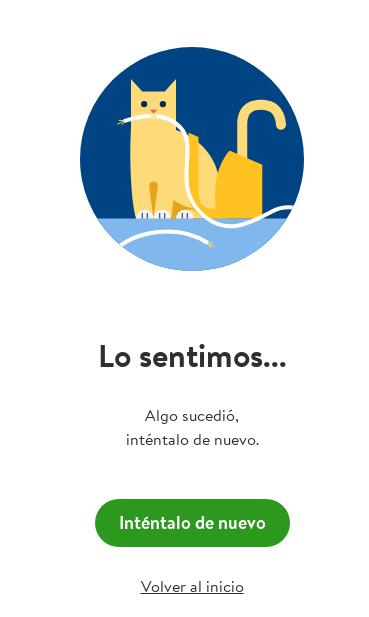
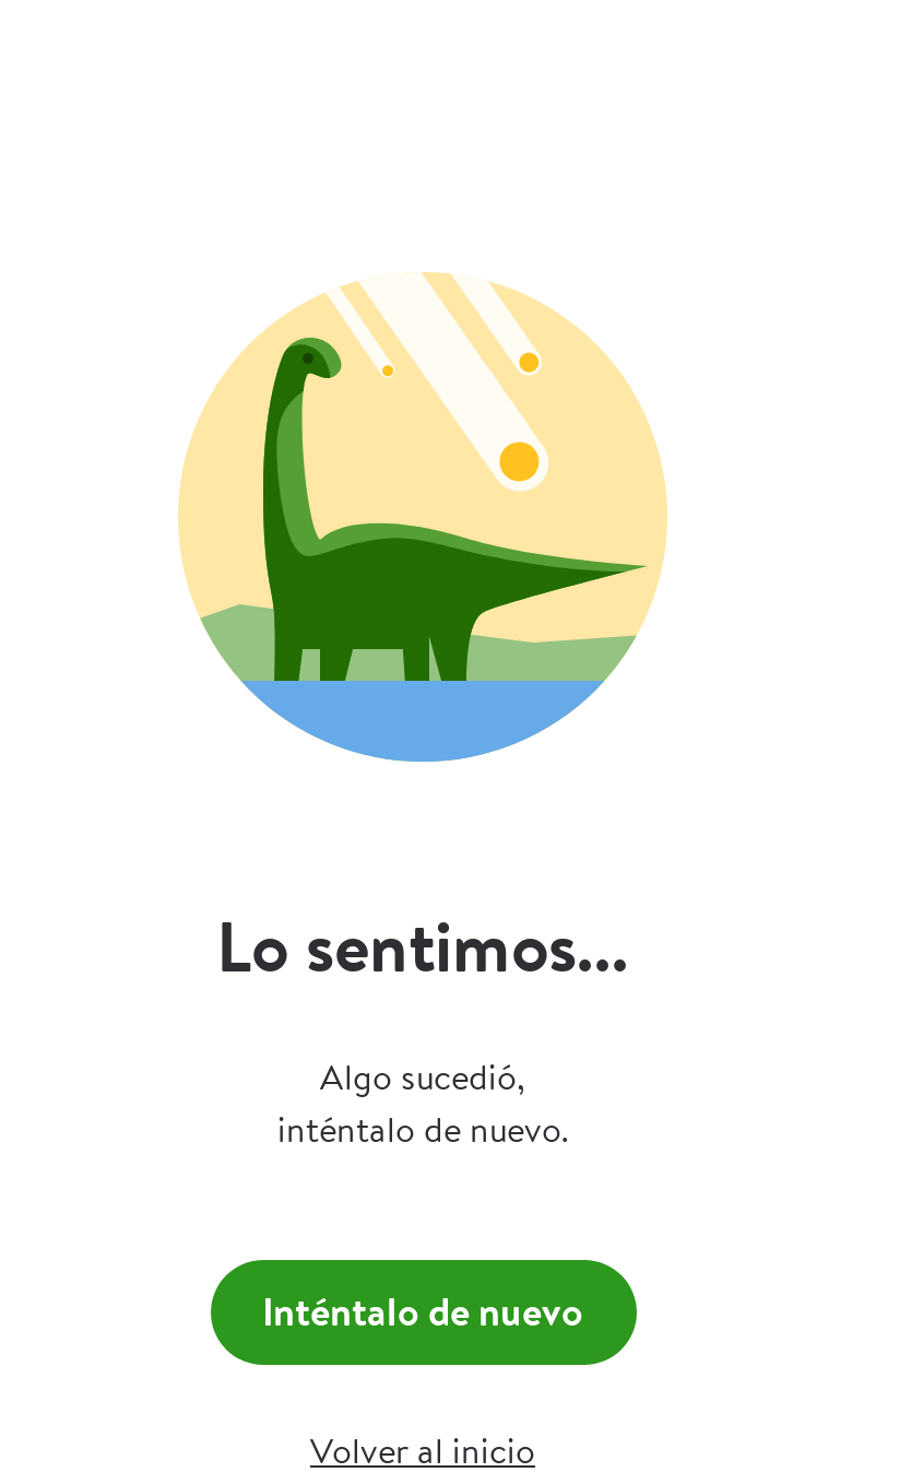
[79,46,305,249] [image] -> [178,272,667,711] [image]

